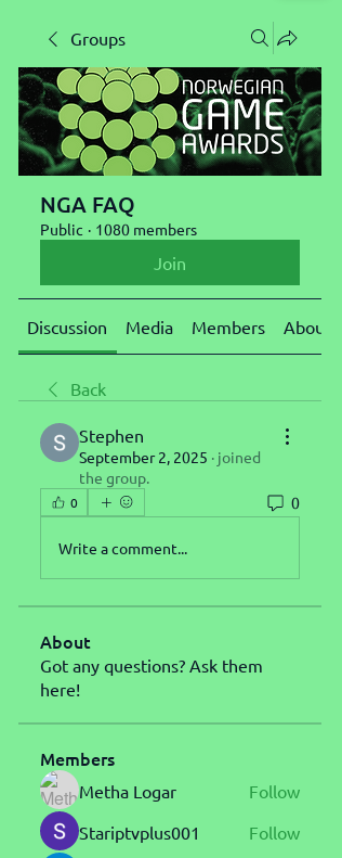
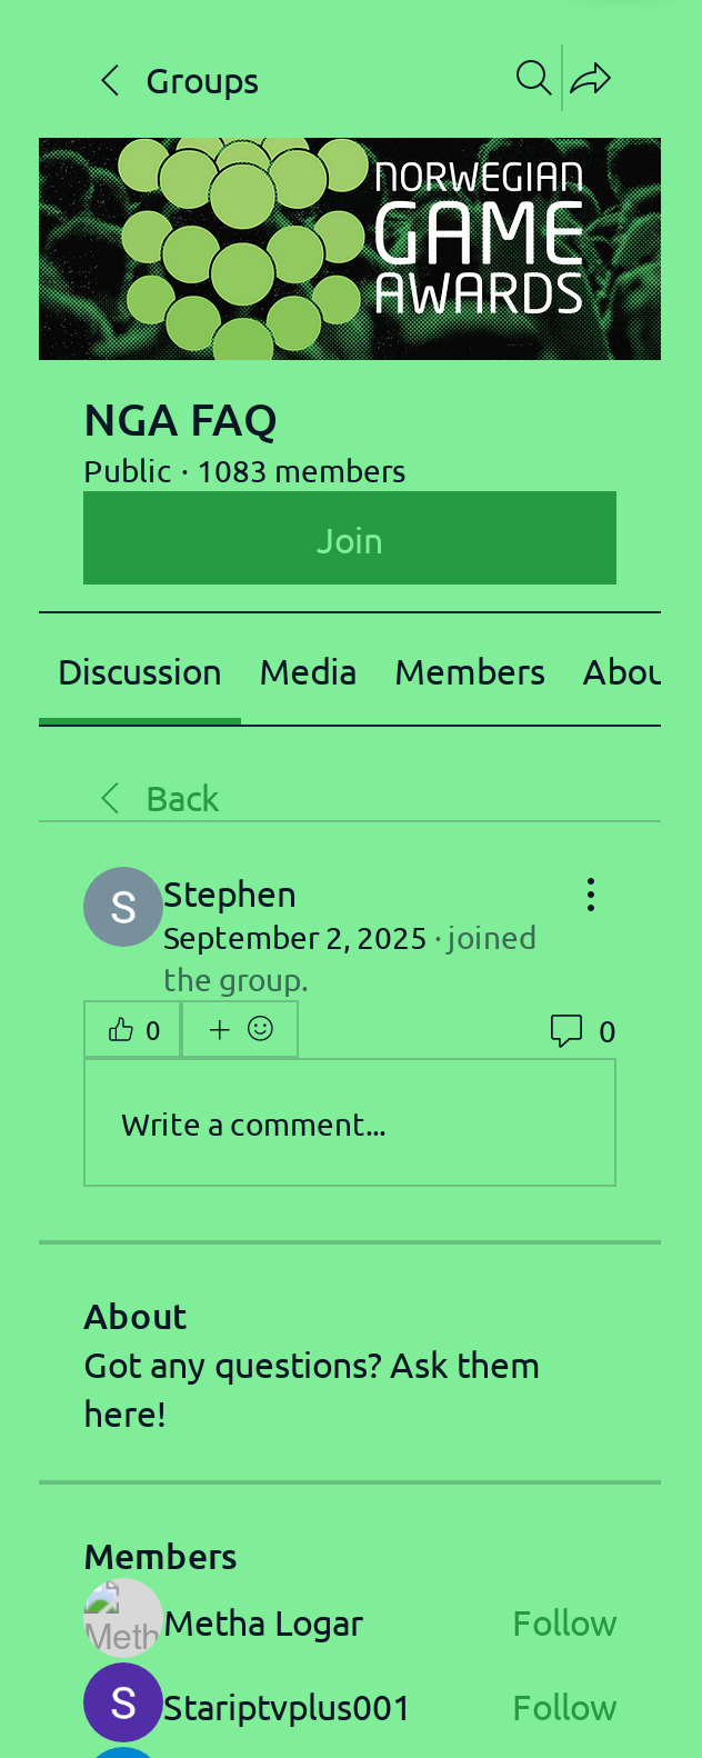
[40,219,197,239] Public · 1080 members -> [83,449,405,489] Public · 1083 members

